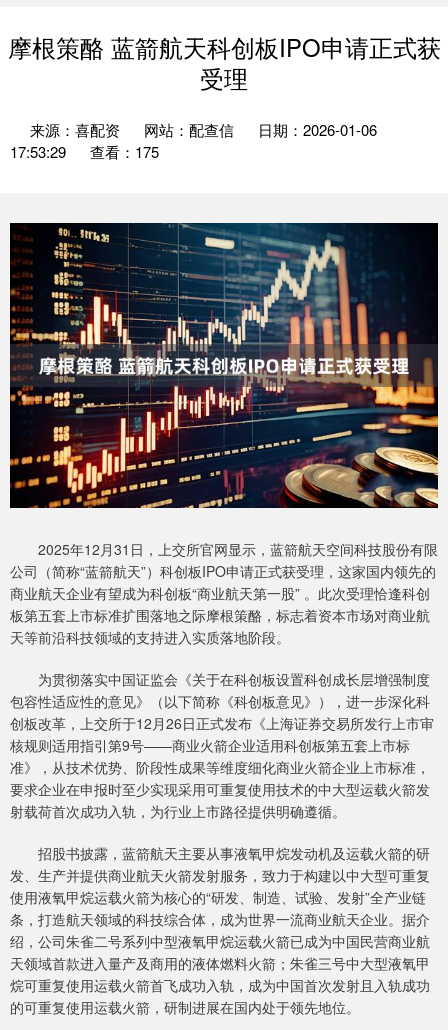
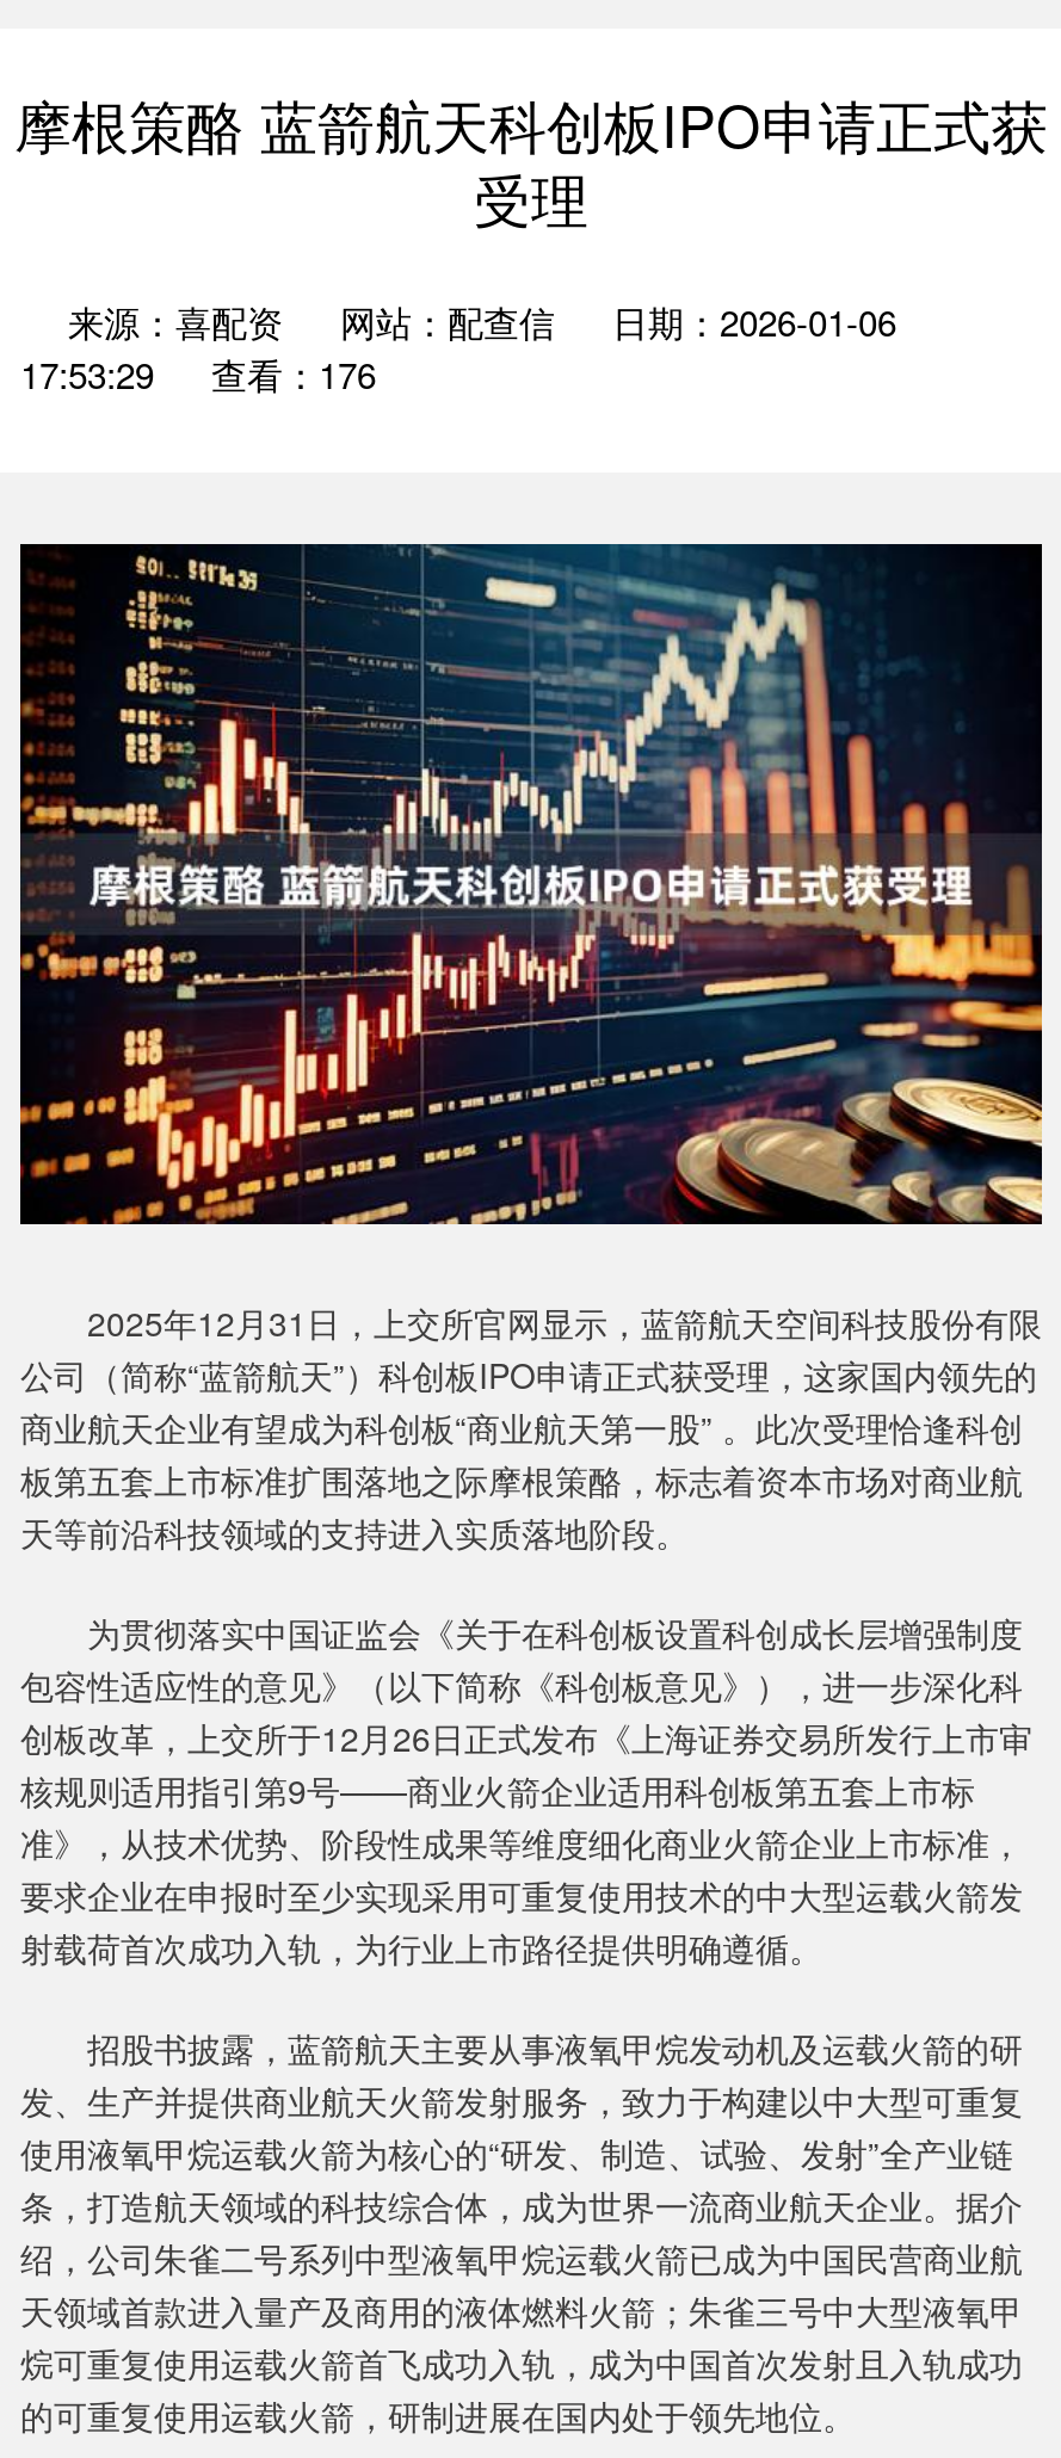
[10,141,159,162] 17:53:29 查看：175 -> [20,348,376,399] 17:53:29 查看：176

